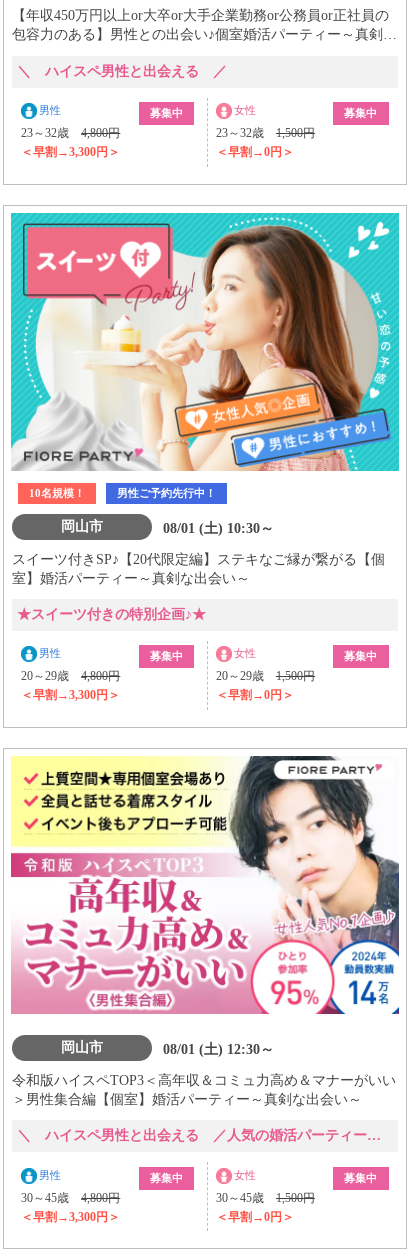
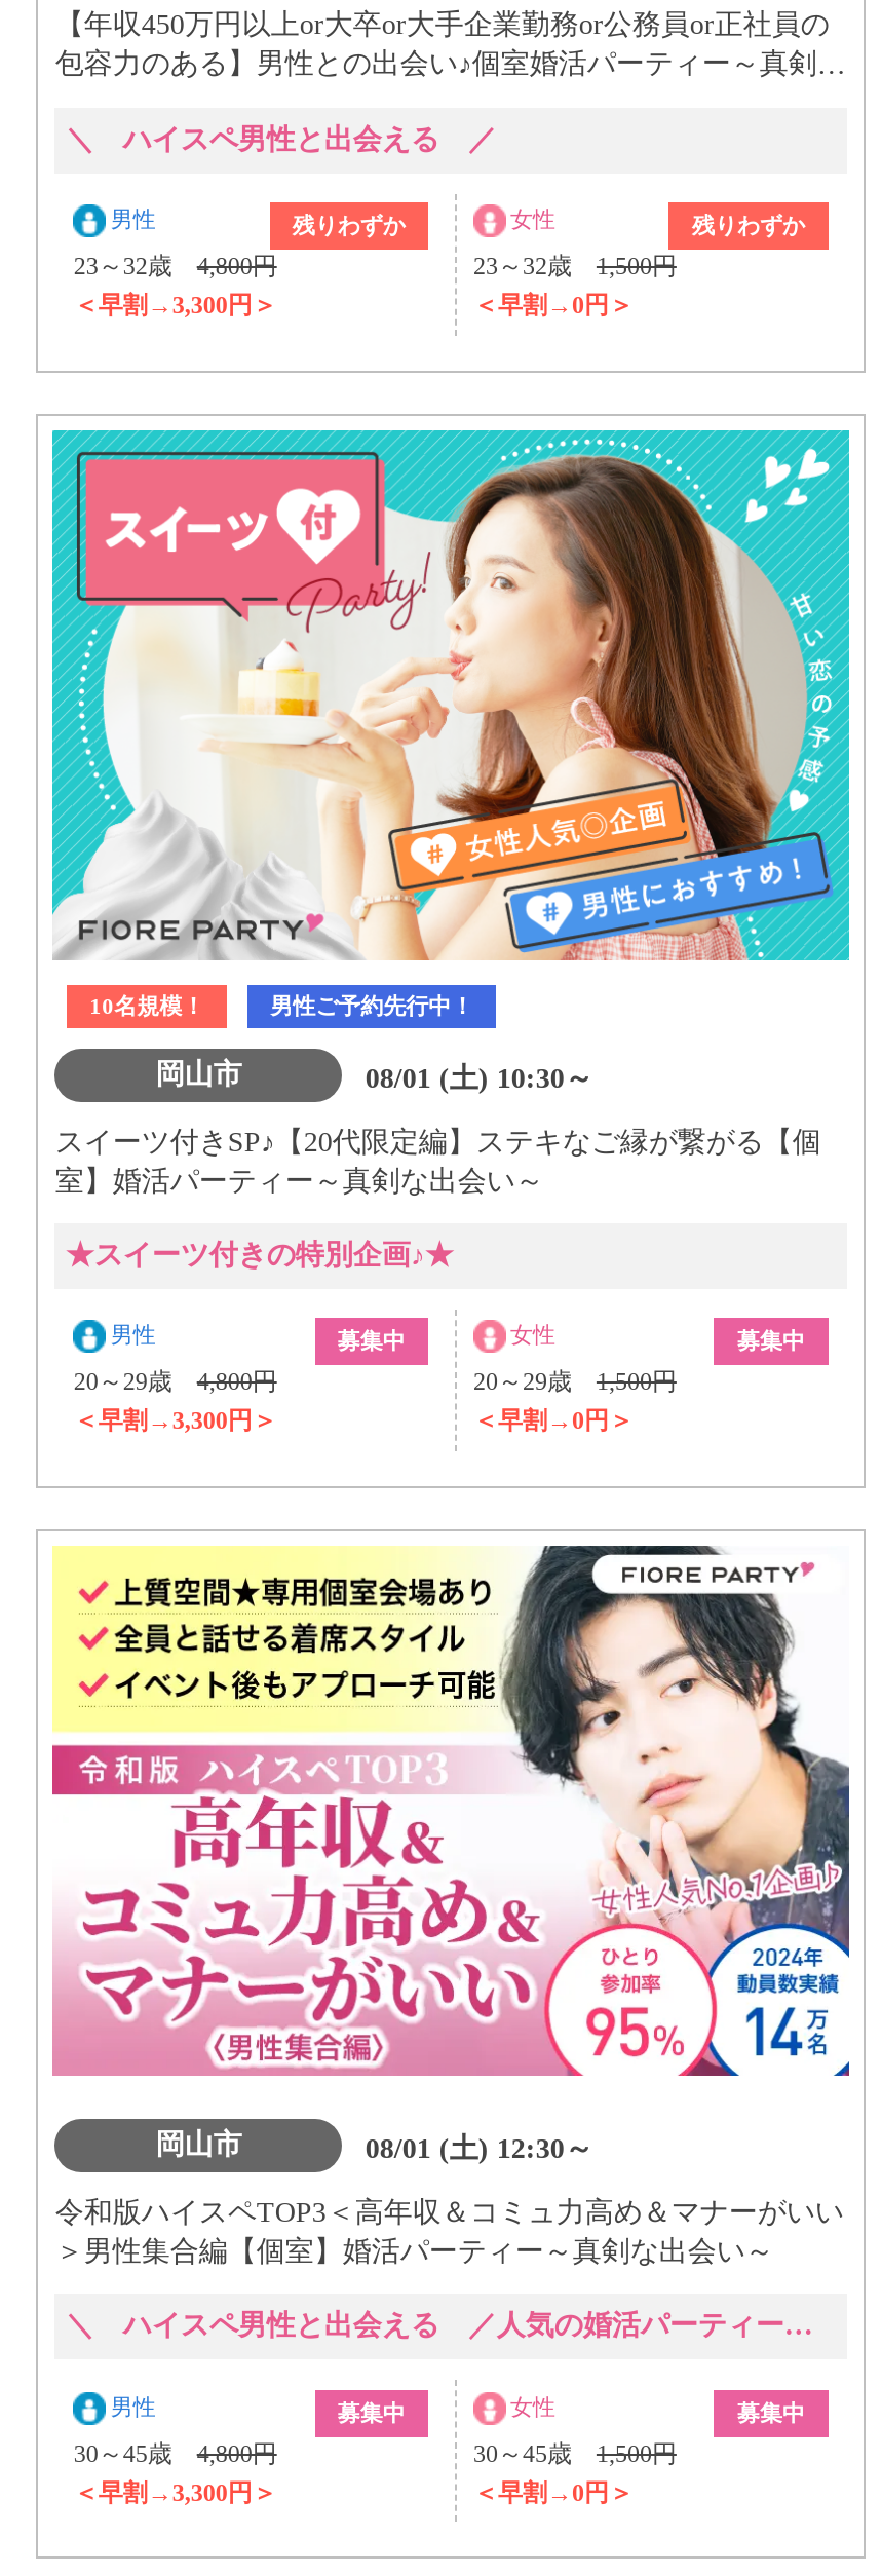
[150,107,183,119] 募集中 -> [292,213,405,237] 残りわずか
[344,107,377,119] 募集中 -> [692,213,805,237] 残りわずか

